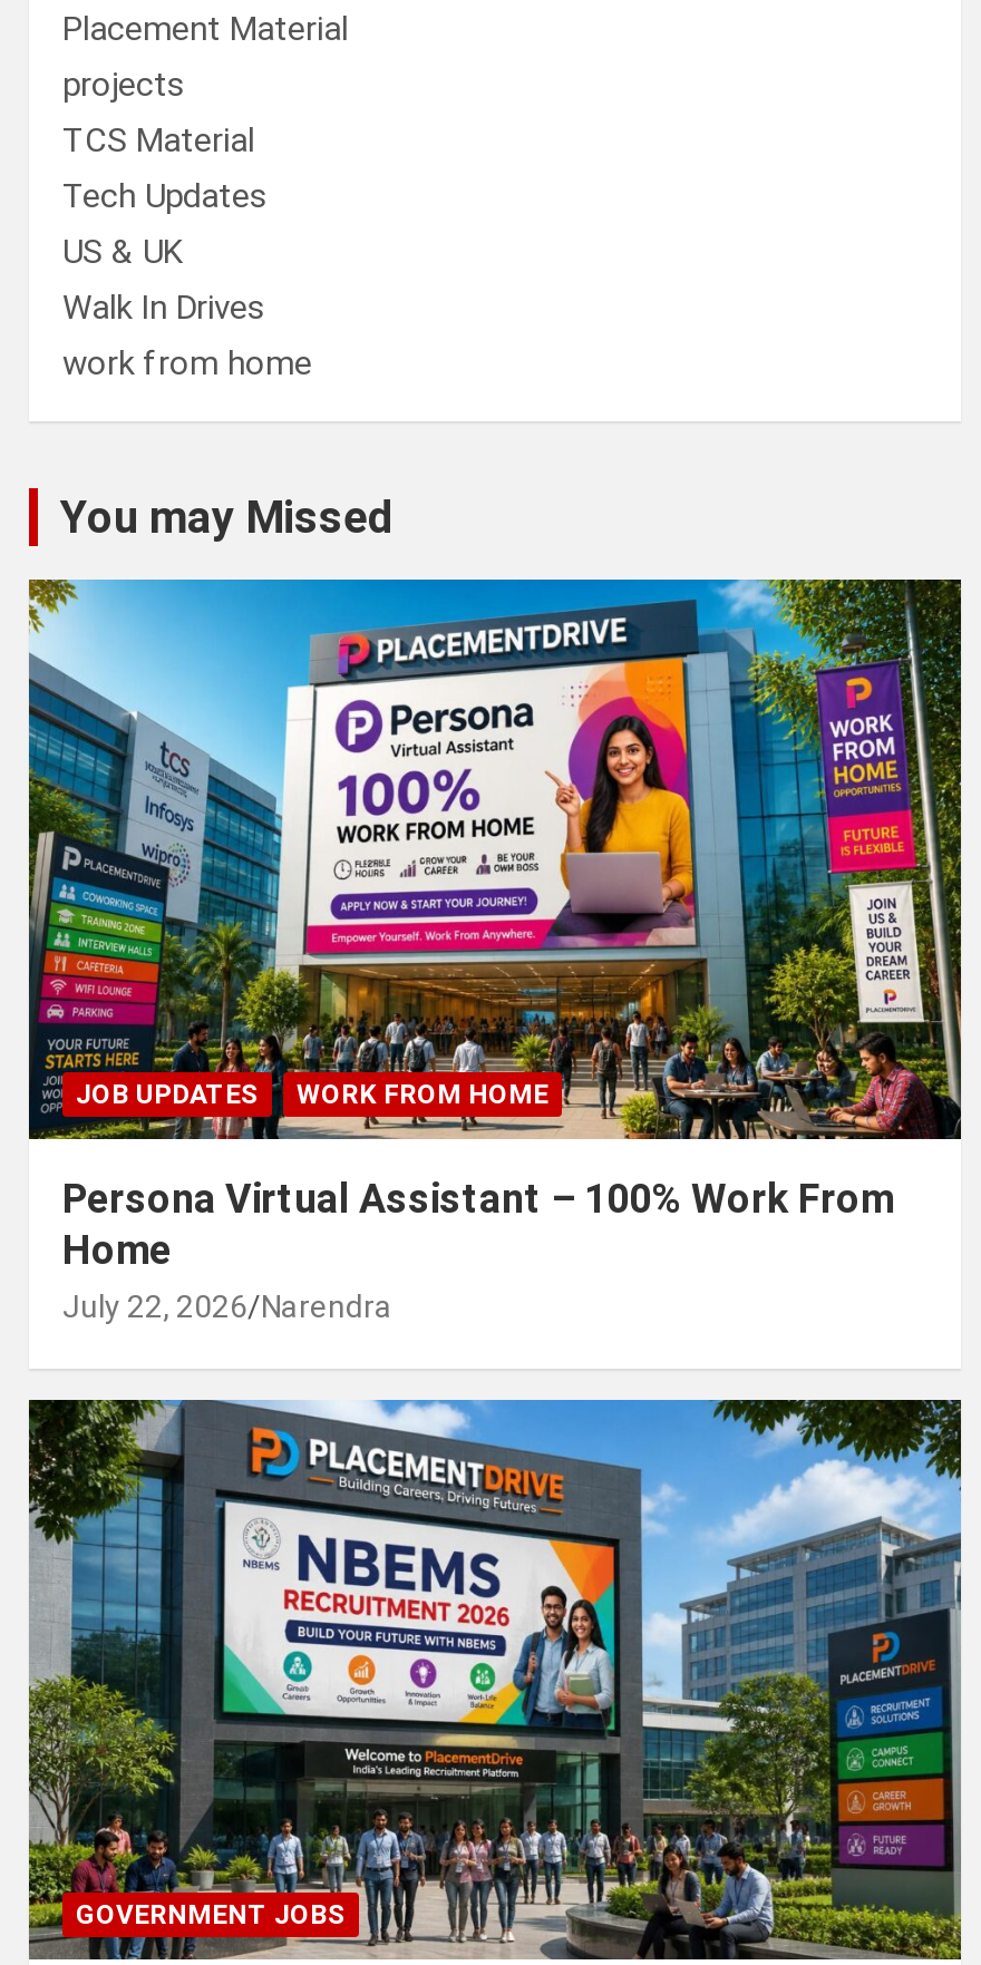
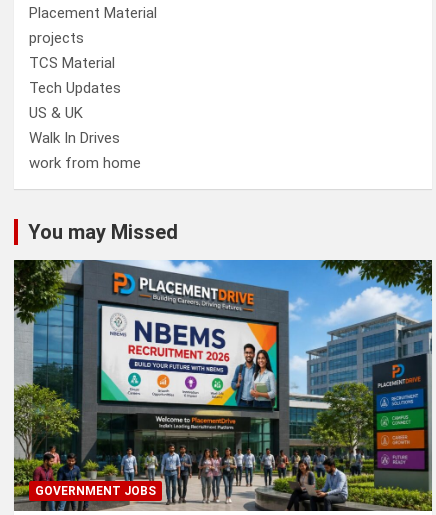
[27,577,963,1324] [image] | JOB UPDATES | WORK FROM HOME | Persona Virtual Assistant – 100% Work From | Home | July 22, 2026 Narendra -> none

